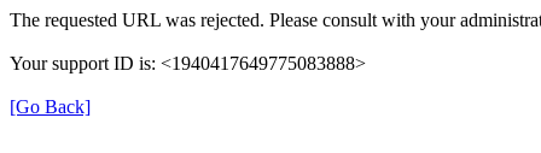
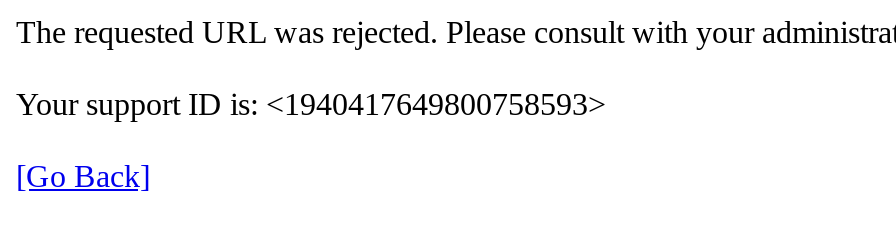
[10,53,366,73] Your support ID is: <1940417649775083888> -> [16,87,606,121] Your support ID is: <1940417649800758593>

